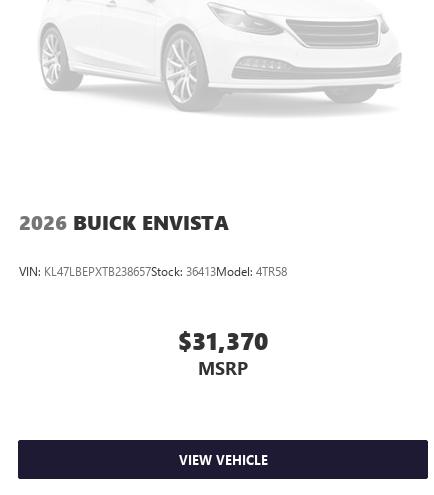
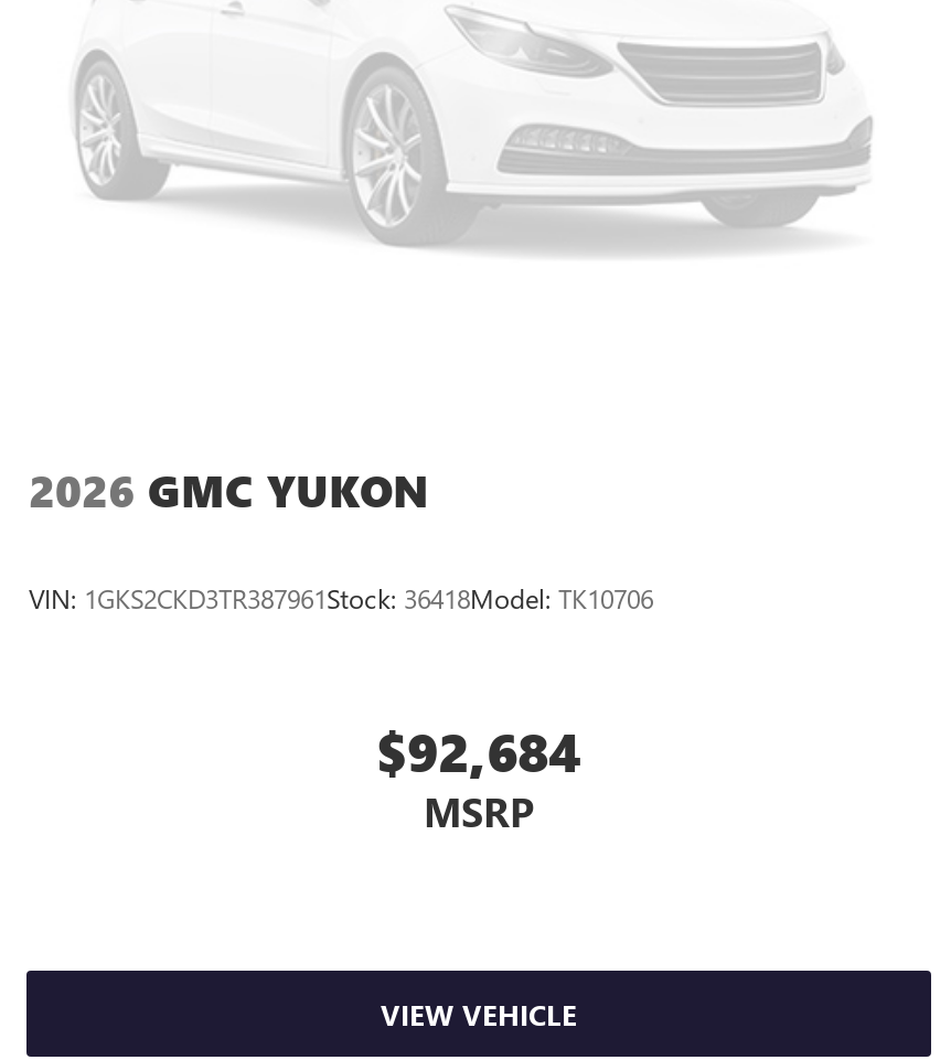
[19,209,229,236] 2026 BUICK ENVISTA -> [29,461,428,520] 2026 GMC YUKON
[19,263,287,279] VIN: KL47LBEPXTB238657Stock: 36413Model: 4TR58 -> [29,581,653,616] VIN: 1GKS2CKD3TR387961Stock: 36418Model: TK10706
[178,324,268,357] $31,370 -> [376,714,581,787] $92,684

